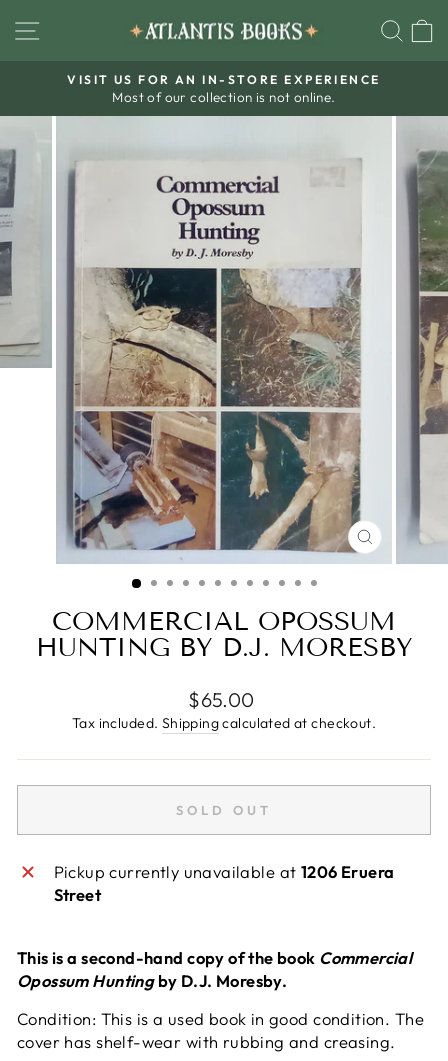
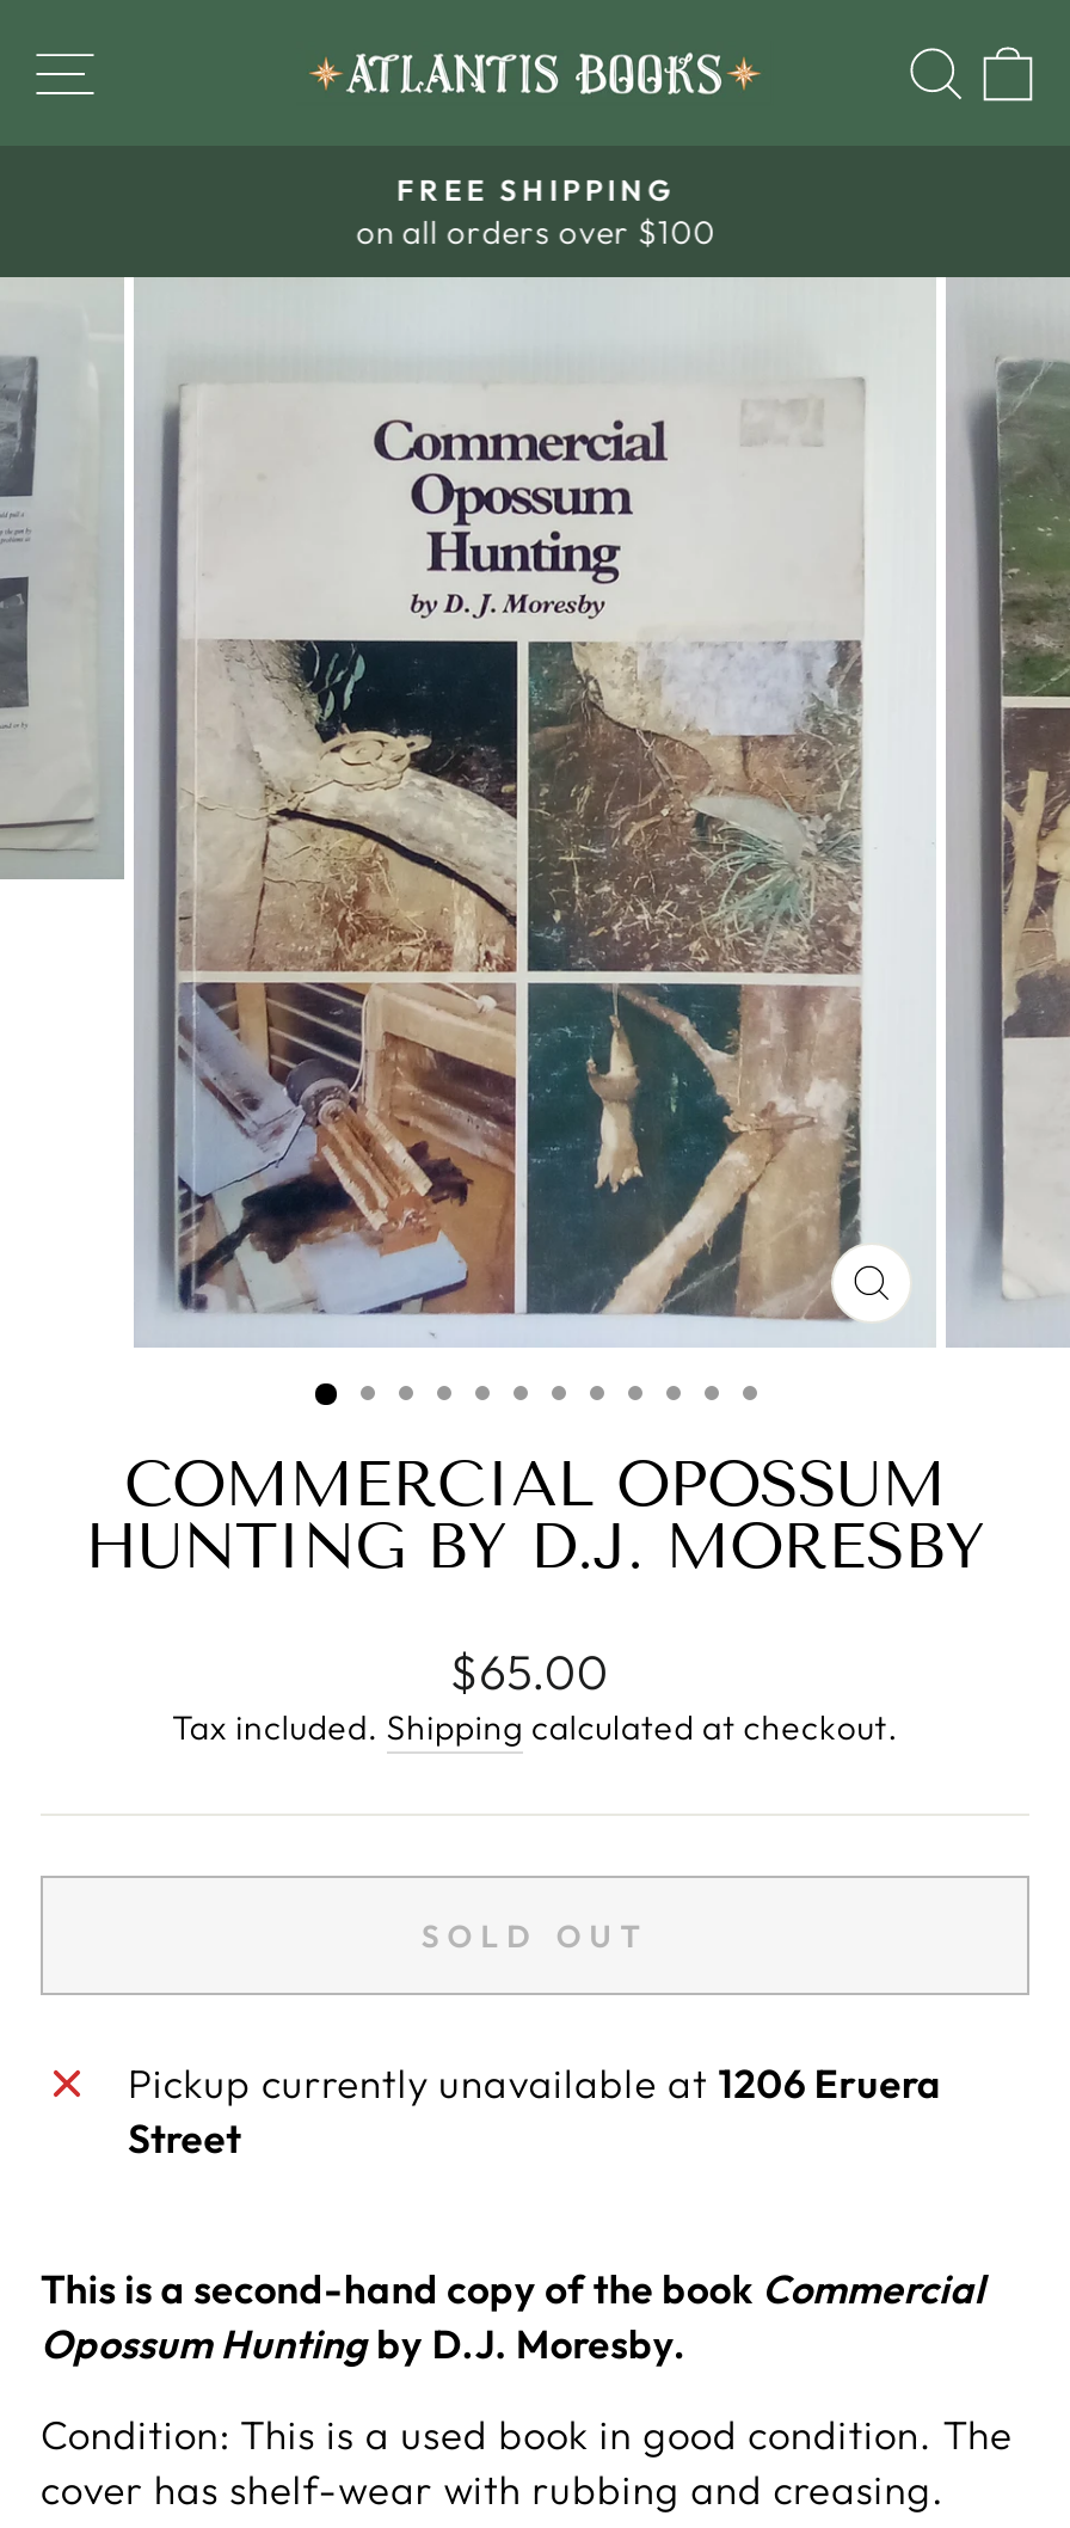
[67,72,380,106] VISIT US FOR AN IN-STORE EXPERIENCE | Most of our collection is not online. -> [355,173,715,254] FREE SHIPPING | on all orders over $100

